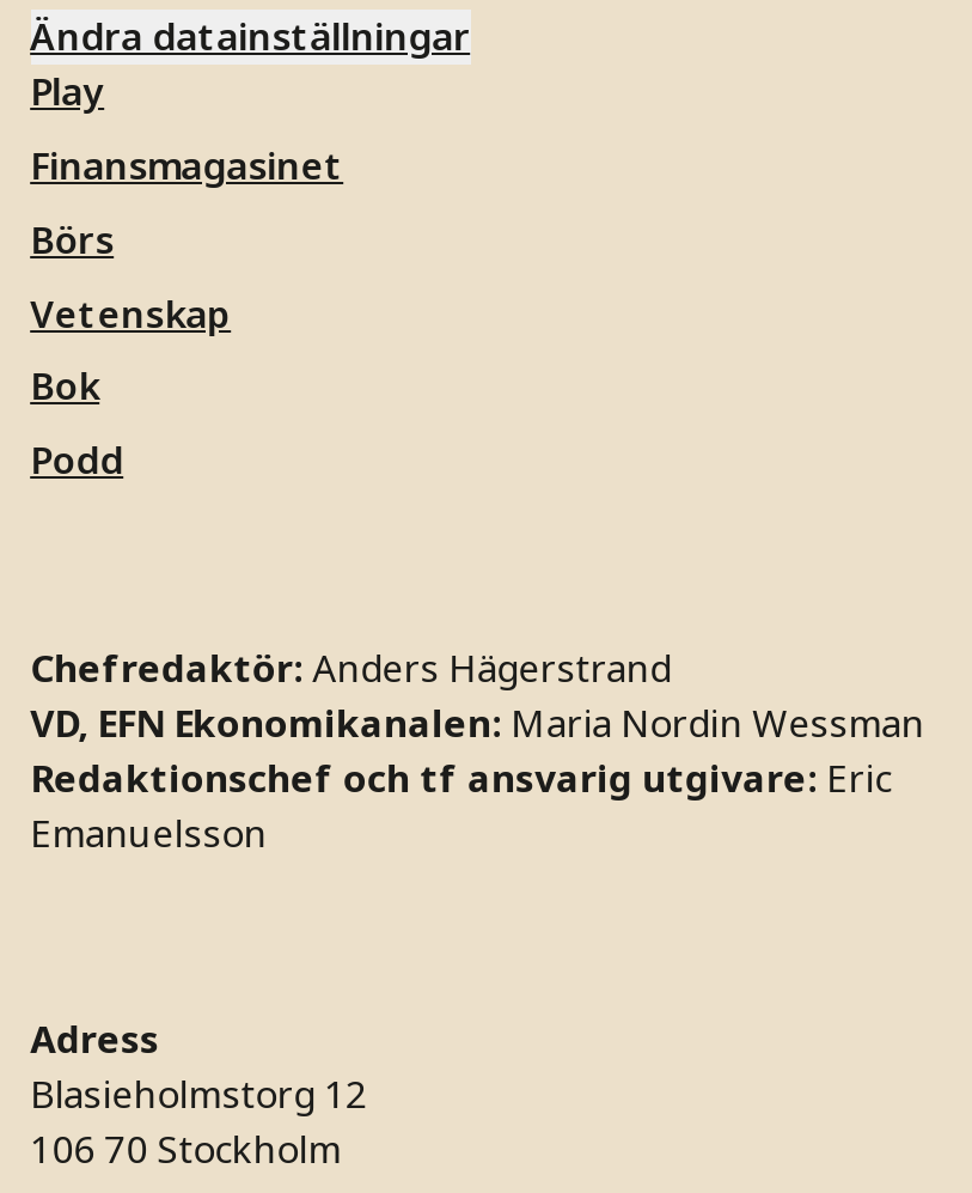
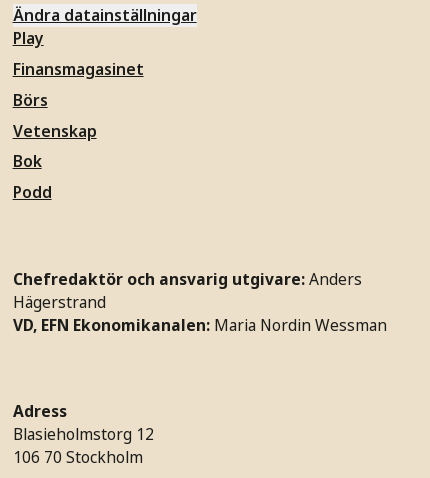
[30,641,671,693] Chefredaktör: Anders Hägerstrand -> [13,268,362,313] Chefredaktör och ansvarig utgivare: Anders | Hägerstrand
moved [30,696,924,748] -> [13,314,387,336]: VD, EFN Ekonomikanalen: Maria Nordin Wessman
[30,751,891,858] Redaktionschef och tf ansvarig utgivare: Eric | Emanuelsson -> none

